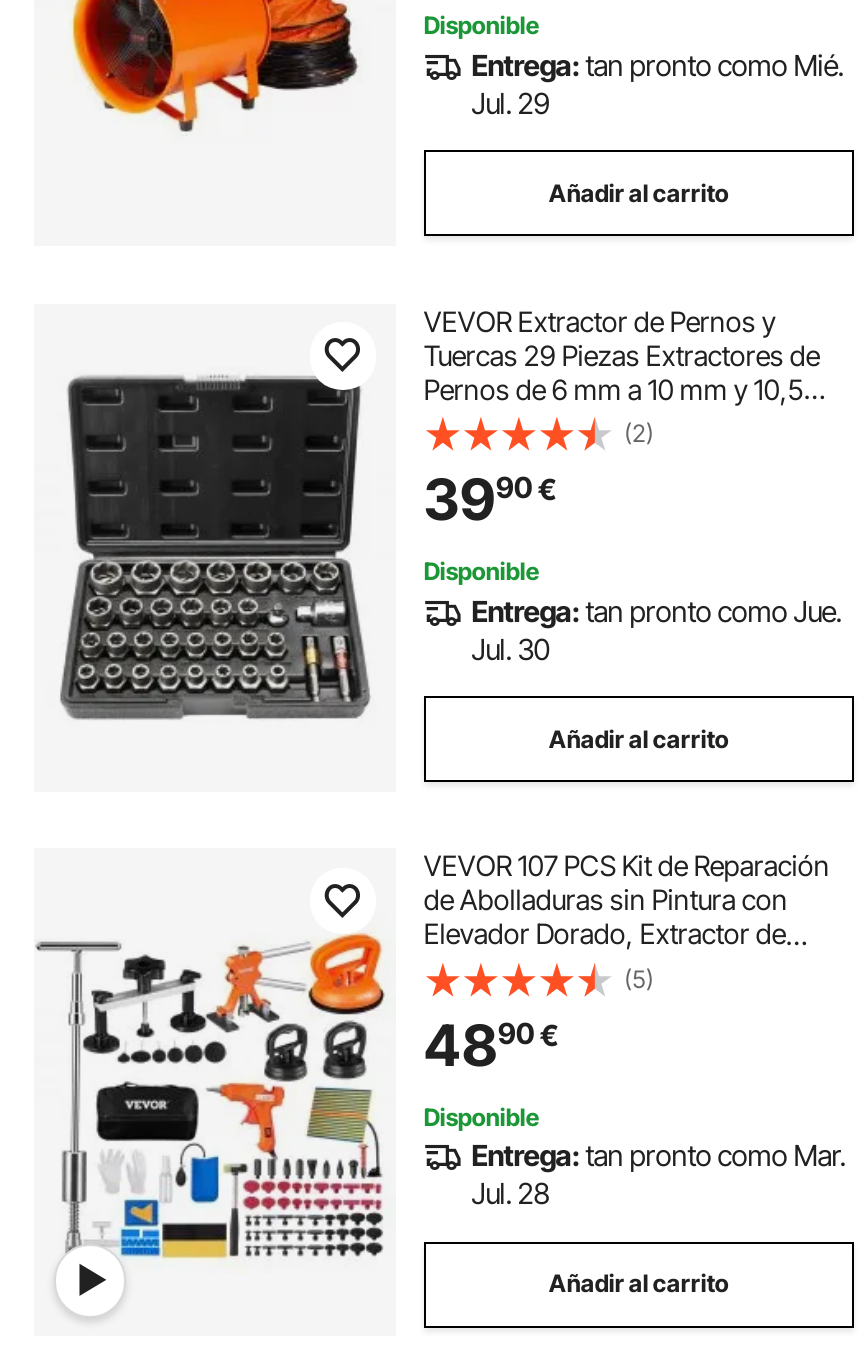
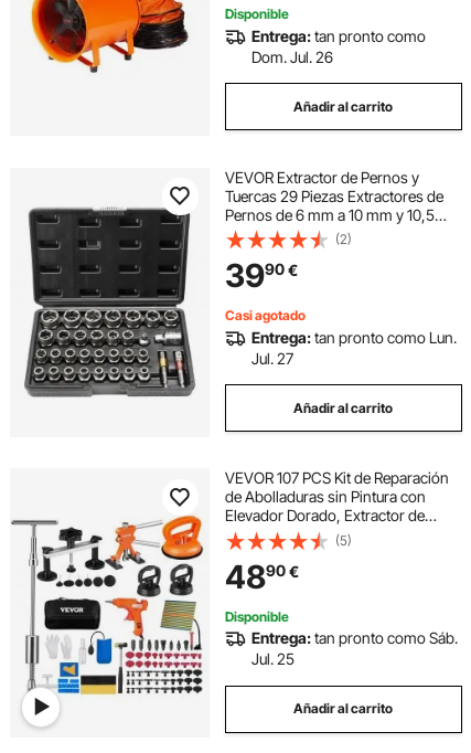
[471,48,843,120] Entrega: tan pronto como Mié. | Jul. 29 -> [251,26,425,66] Entrega: tan pronto como | Dom. Jul. 26
[424,556,841,665] Disponible | Entrega: tan pronto como Jue. | Jul. 30 -> [225,307,456,367] Casi agotado | Entrega: tan pronto como Lun. | Jul. 27
[471,1139,845,1173] Entrega: tan pronto como Mar. -> [251,629,457,647] Entrega: tan pronto como Sáb.
[471,1177,549,1211] Jul. 28 -> [251,650,294,668] Jul. 25

